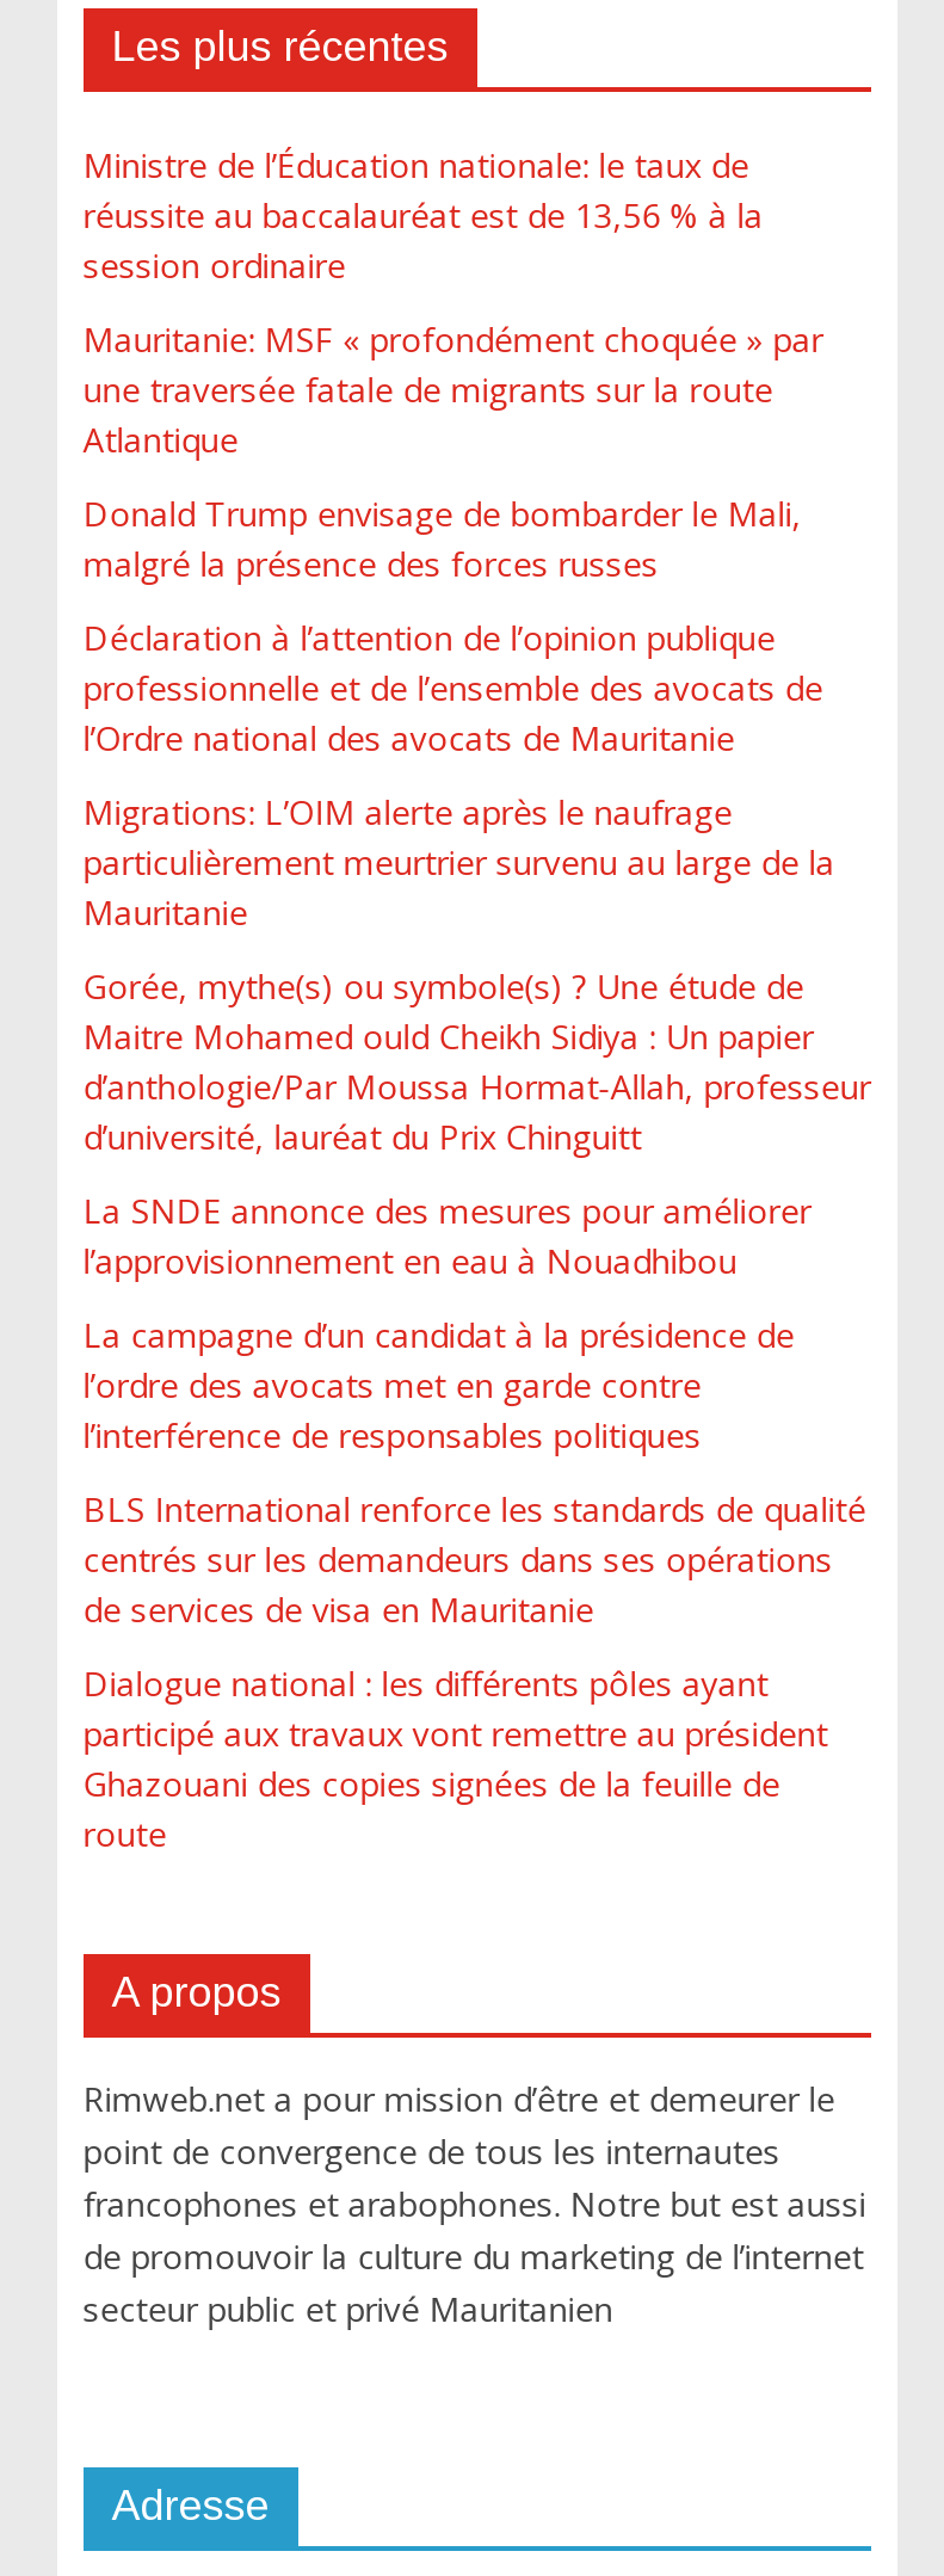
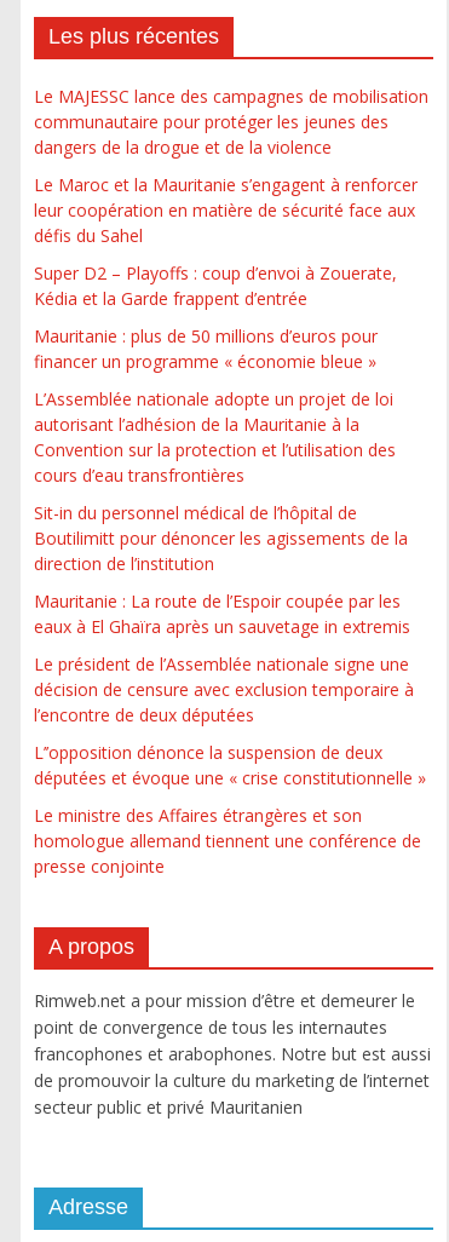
[83,142,763,287] Ministre de l’Éducation nationale: le taux de | réussite au baccalauréat est de 13,56 % à la | session ordinaire -> [34,84,428,158] Le MAJESSC lance des campagnes de mobilisation | communautaire pour protéger les jeunes des | dangers de la drogue et de la violence
[83,316,823,461] Mauritanie: MSF « profondément choquée » par | une traversée fatale de migrants sur la route | Atlantique -> [34,173,417,247] Le Maroc et la Mauritanie s’engagent à renforcer | leur coopération en matière de sécurité face aux | défis du Sahel
[83,490,801,586] Donald Trump envisage de bombarder le Mali, | malgré la présence des forces russes -> [34,261,397,310] Super D2 – Playoffs : coup d’envoi à Zouerate, | Kédia et la Garde frappent d’entrée
[83,614,823,760] Déclaration à l’attention de l’opinion publique | professionnelle et de l’ensemble des avocats de | l’Ordre national des avocats de Mauritanie -> [34,324,377,373] Mauritanie : plus de 50 millions d’euros pour | financer un programme « économie bleue »
[83,789,835,934] Migrations: L’OIM alerte après le naufrage | particulièrement meurtrier survenu au large de la | Mauritanie -> [34,387,395,486] L’Assemblée nationale adopte un projet de loi | autorisant l’adhésion de la Mauritanie à la | Convention sur la protection et l’utilisation des | cours d’eau transfrontières
[83,963,870,1159] Gorée, mythe(s) ou symbole(s) ? Une étude de | Maitre Mohamed ould Cheikh Sidiya : Un papier | d’anthologie/Par Moussa Hormat-Allah, professeur | d’université, lauréat du Prix Chinguitt -> [34,501,407,575] Sit-in du personnel médical de l’hôpital de | Boutilimitt pour dénoncer les agissements de la | direction de l’institution
[83,1187,811,1283] La SNDE annonce des mesures pour améliorer | l’approvisionnement en eau à Nouadhibou -> [34,589,410,638] Mauritanie : La route de l’Espoir coupée par les | eaux à El Ghaïra après un sauvetage in extremis
[83,1311,794,1457] La campagne d’un candidat à la présidence de | l’ordre des avocats met en garde contre | l’interférence de responsables politiques -> [34,652,414,726] Le président de l’Assemblée nationale signe une | décision de censure avec exclusion temporaire à | l’encontre de deux députées
[83,1486,866,1631] BLS International renforce les standards de qualité | centrés sur les demandeurs dans ses opérations | de services de visa en Mauritanie -> [34,741,426,789] L’’opposition dénonce la suspension de deux | députées et évoque une « crise constitutionnelle »
[83,1660,828,1856] Dialogue national : les différents pôles ayant | participé aux travaux vont remettre au président | Ghazouani des copies signées de la feuille de | route -> [34,804,421,877] Le ministre des Affaires étrangères et son | homologue allemand tiennent une conférence de | presse conjointe

